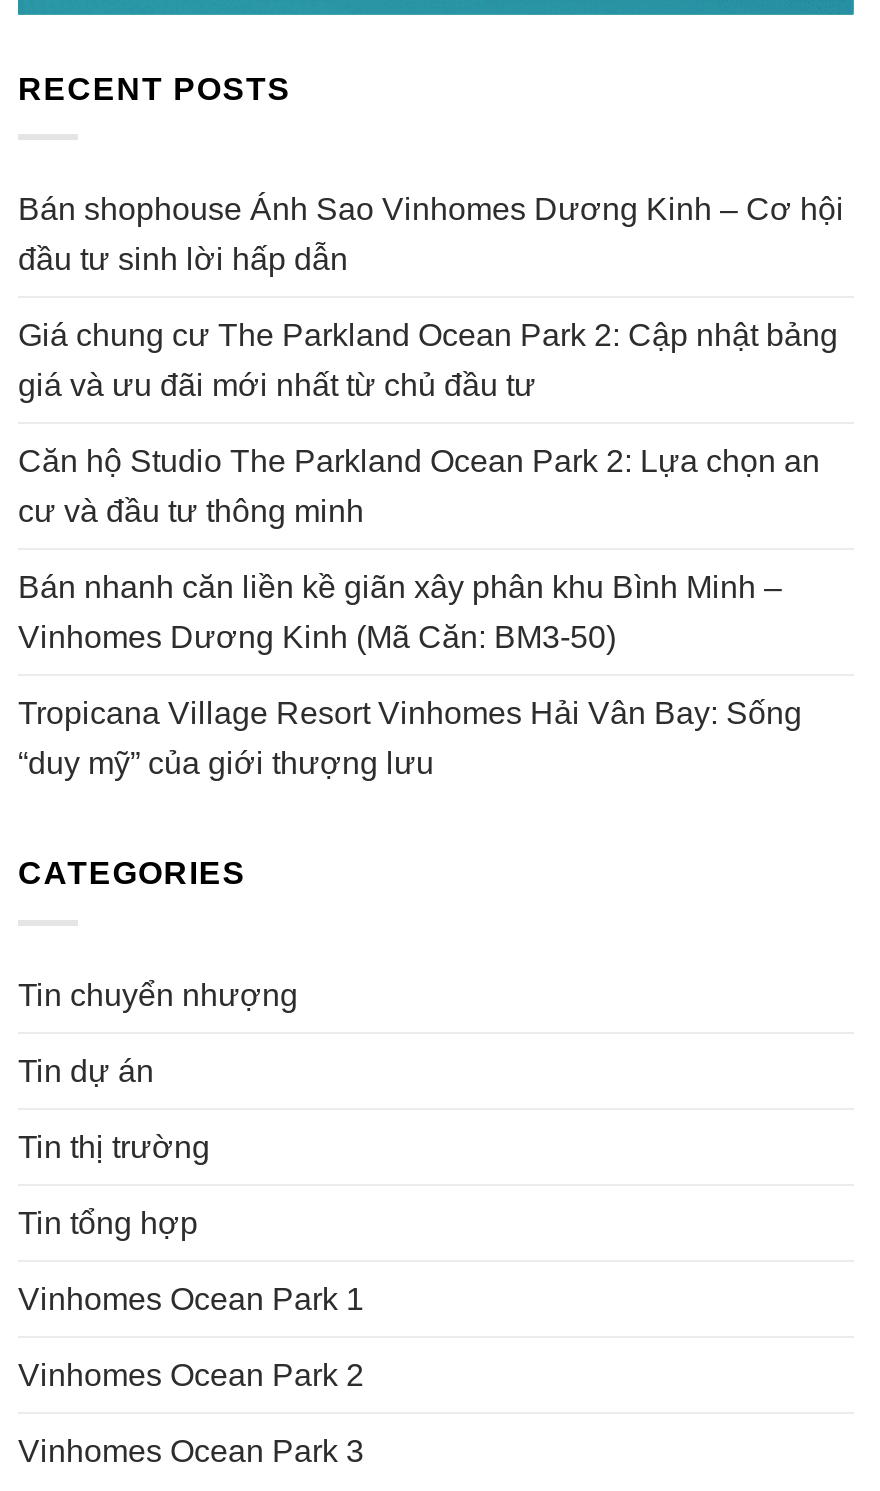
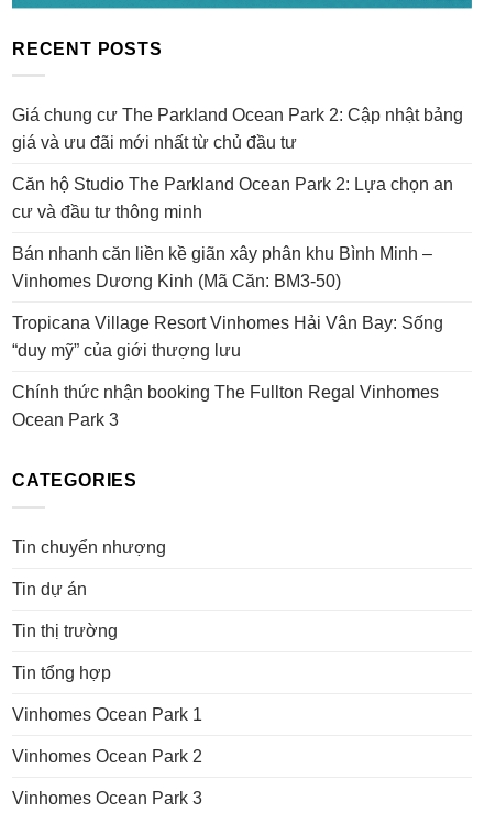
[18,193,844,277] Bán shophouse Ánh Sao Vinhomes Dương Kinh – Cơ hội | đầu tư sinh lời hấp dẫn -> none
moved [18,319,838,781] -> [12,106,463,360]: Giá chung cư The Parkland Ocean Park 2: Cập nhật bảng | giá và ưu đãi mới nhất từ chủ đầu tư | Căn hộ Studio The Parkland Ocean Park 2: Lựa chọn an | cư và đầu tư thông minh | Bán nhanh căn liền kề giãn xây phân khu Bình Minh – | Vinhomes Dương Kinh (Mã Căn: BM3-50) | Tropicana Village Resort Vinhomes Hải Vân Bay: Sống | “duy mỹ” của giới thượng lưu
none -> [12,383,439,430] Chính thức nhận booking The Fullton Regal Vinhomes | Ocean Park 3

